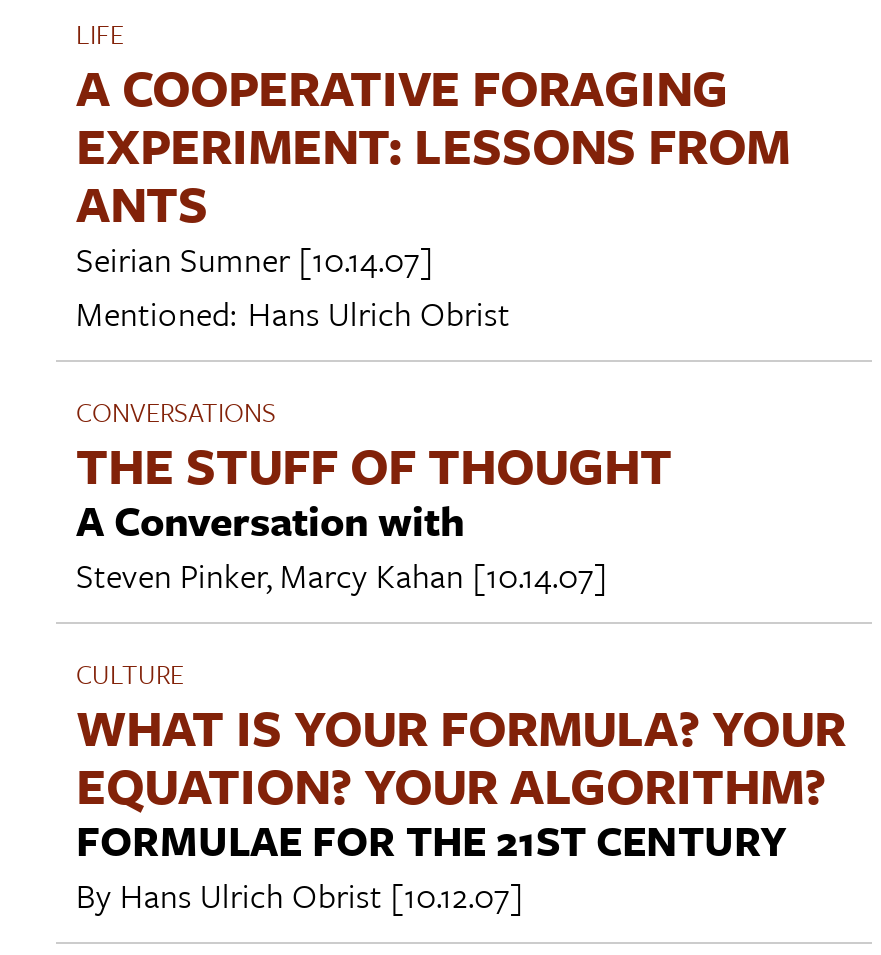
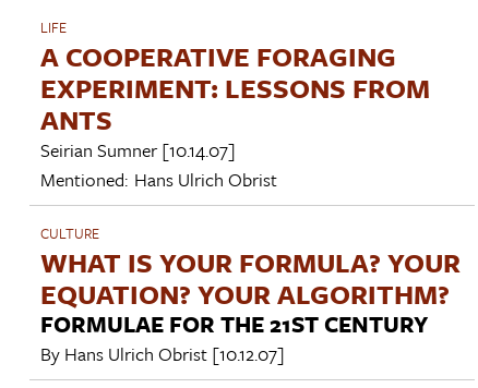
[76,391,672,599] CONVERSATIONS | THE STUFF OF THOUGHT | A Conversation with | Steven Pinker, Marcy Kahan [10.14.07] -> none

